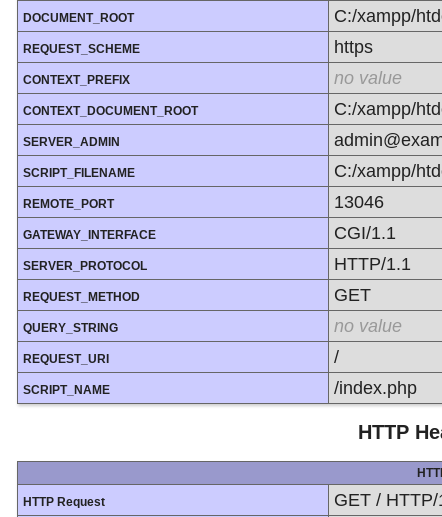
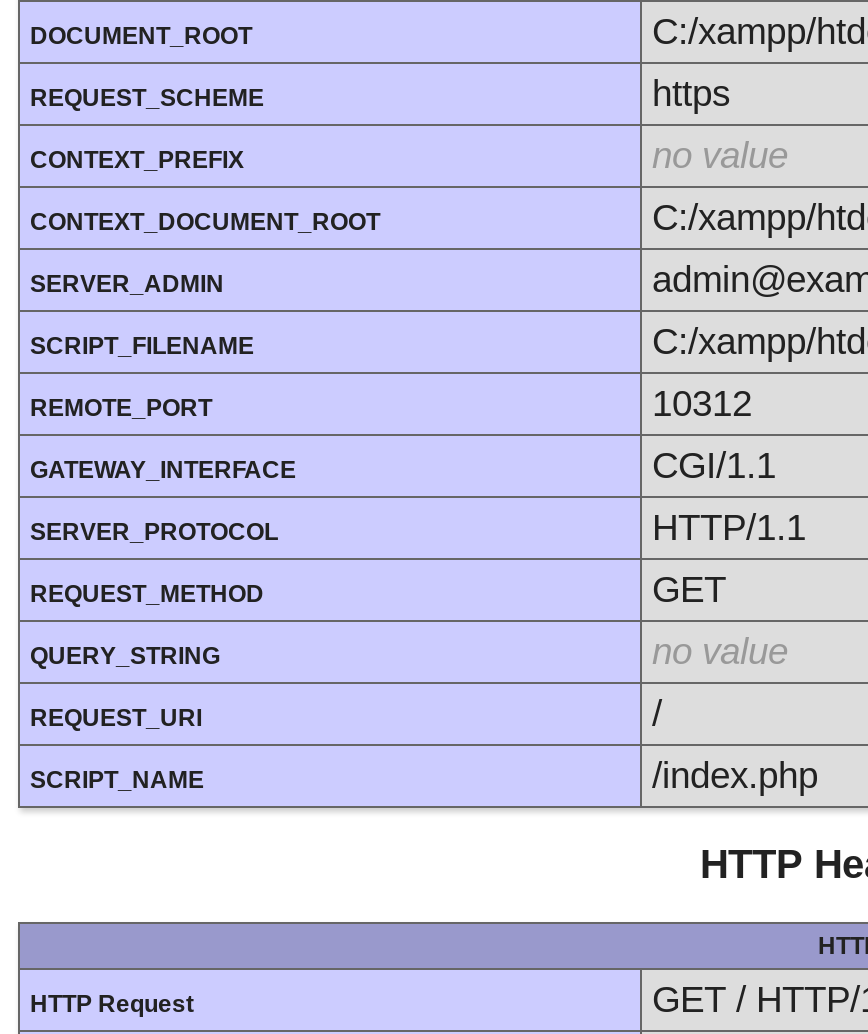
[334,191,384,212] 13046 -> [652,383,752,425] 10312

